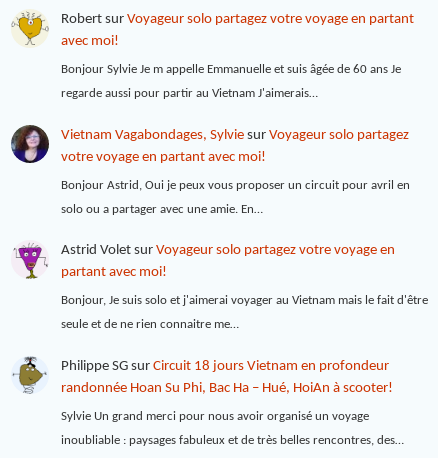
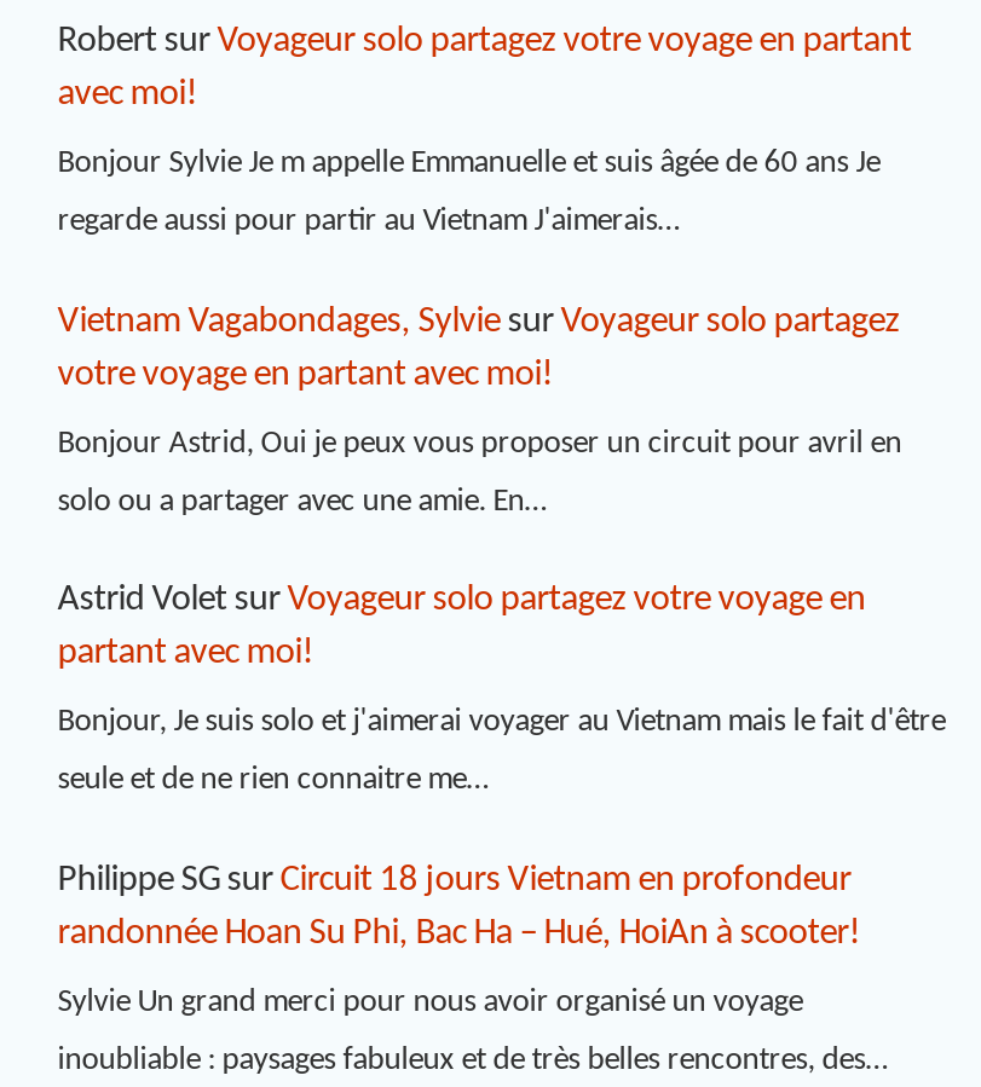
[11,9,50,48] [image] -> none
[10,124,50,164] [image] -> none
[13,242,49,280] [image] -> none
[11,356,48,395] [image] -> none

